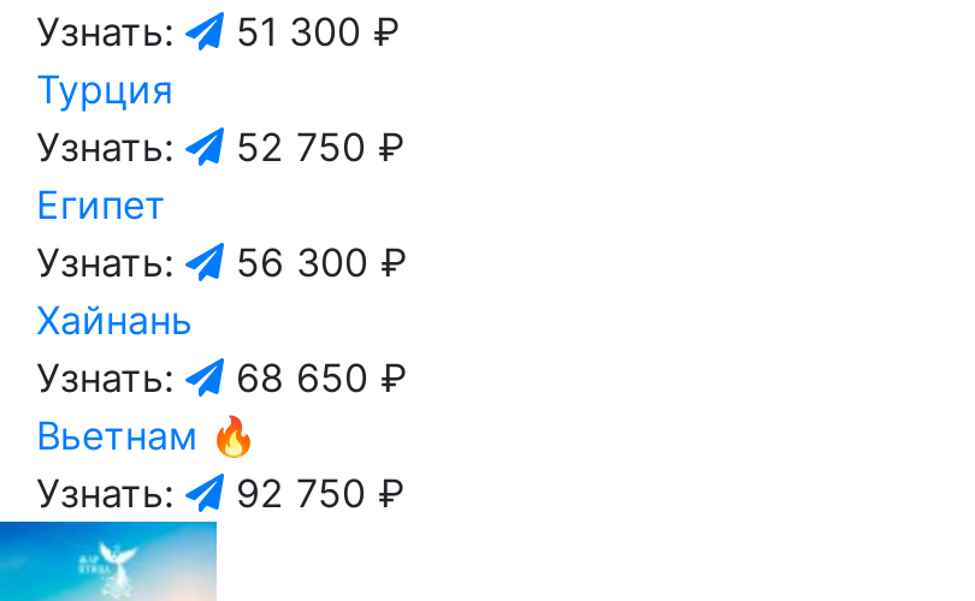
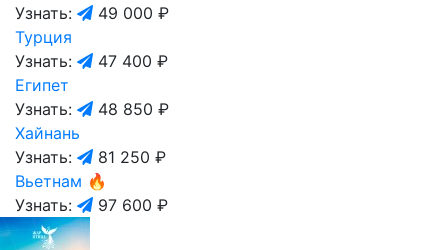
[36,7,400,55] Узнать: 51 300 ₽ -> [15,3,169,23] Узнать: 49 000 ₽
[36,123,404,171] Узнать: 52 750 ₽ -> [15,51,168,71] Узнать: 47 400 ₽
[36,238,407,286] Узнать: 56 300 ₽ -> [15,99,169,119] Узнать: 48 850 ₽
[36,353,407,401] Узнать: 68 650 ₽ -> [15,147,166,167] Узнать: 81 250 ₽
[36,469,404,517] Узнать: 92 750 ₽ -> [15,195,168,215] Узнать: 97 600 ₽

